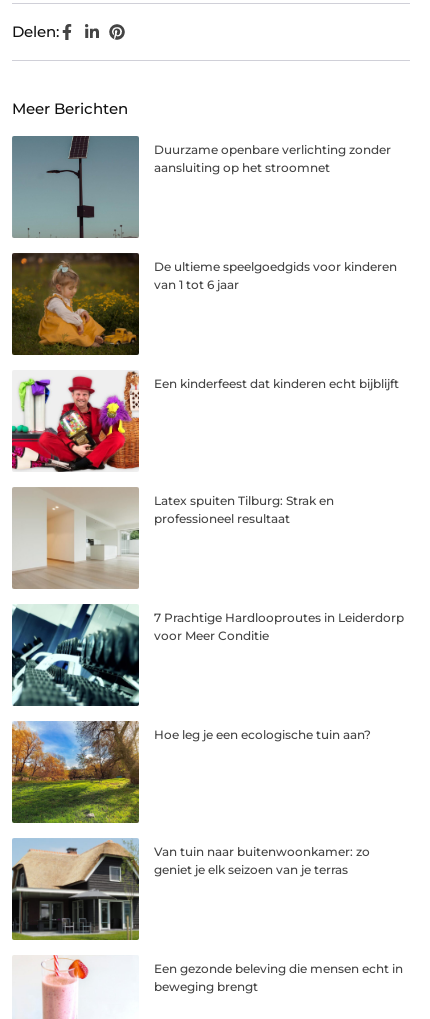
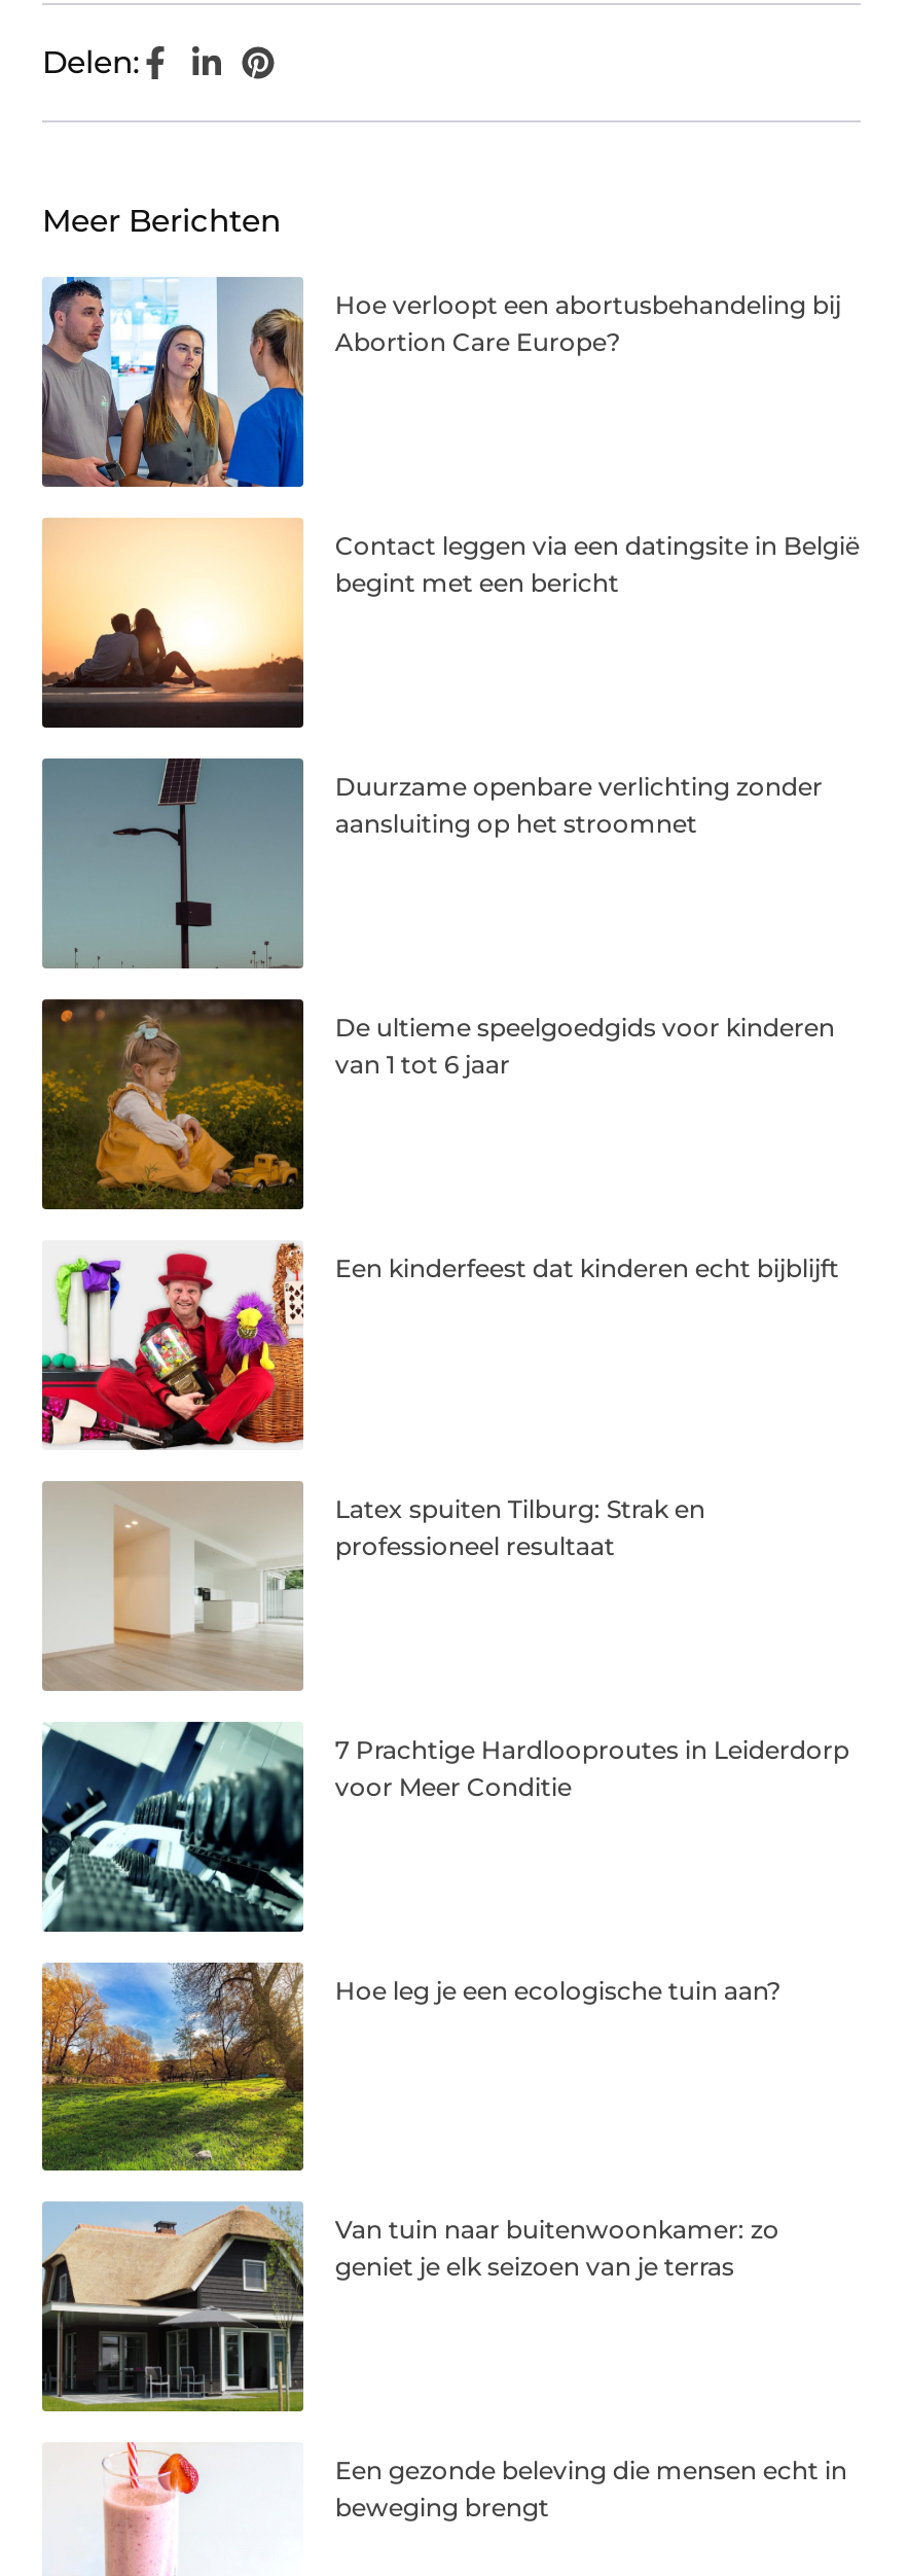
none -> [40,277,841,489] [image] | Hoe verloopt een abortusbehandeling bij | Abortion Care Europe?
none -> [40,518,859,724] [image] | Contact leggen via een datingsite in België | begint met een bericht

